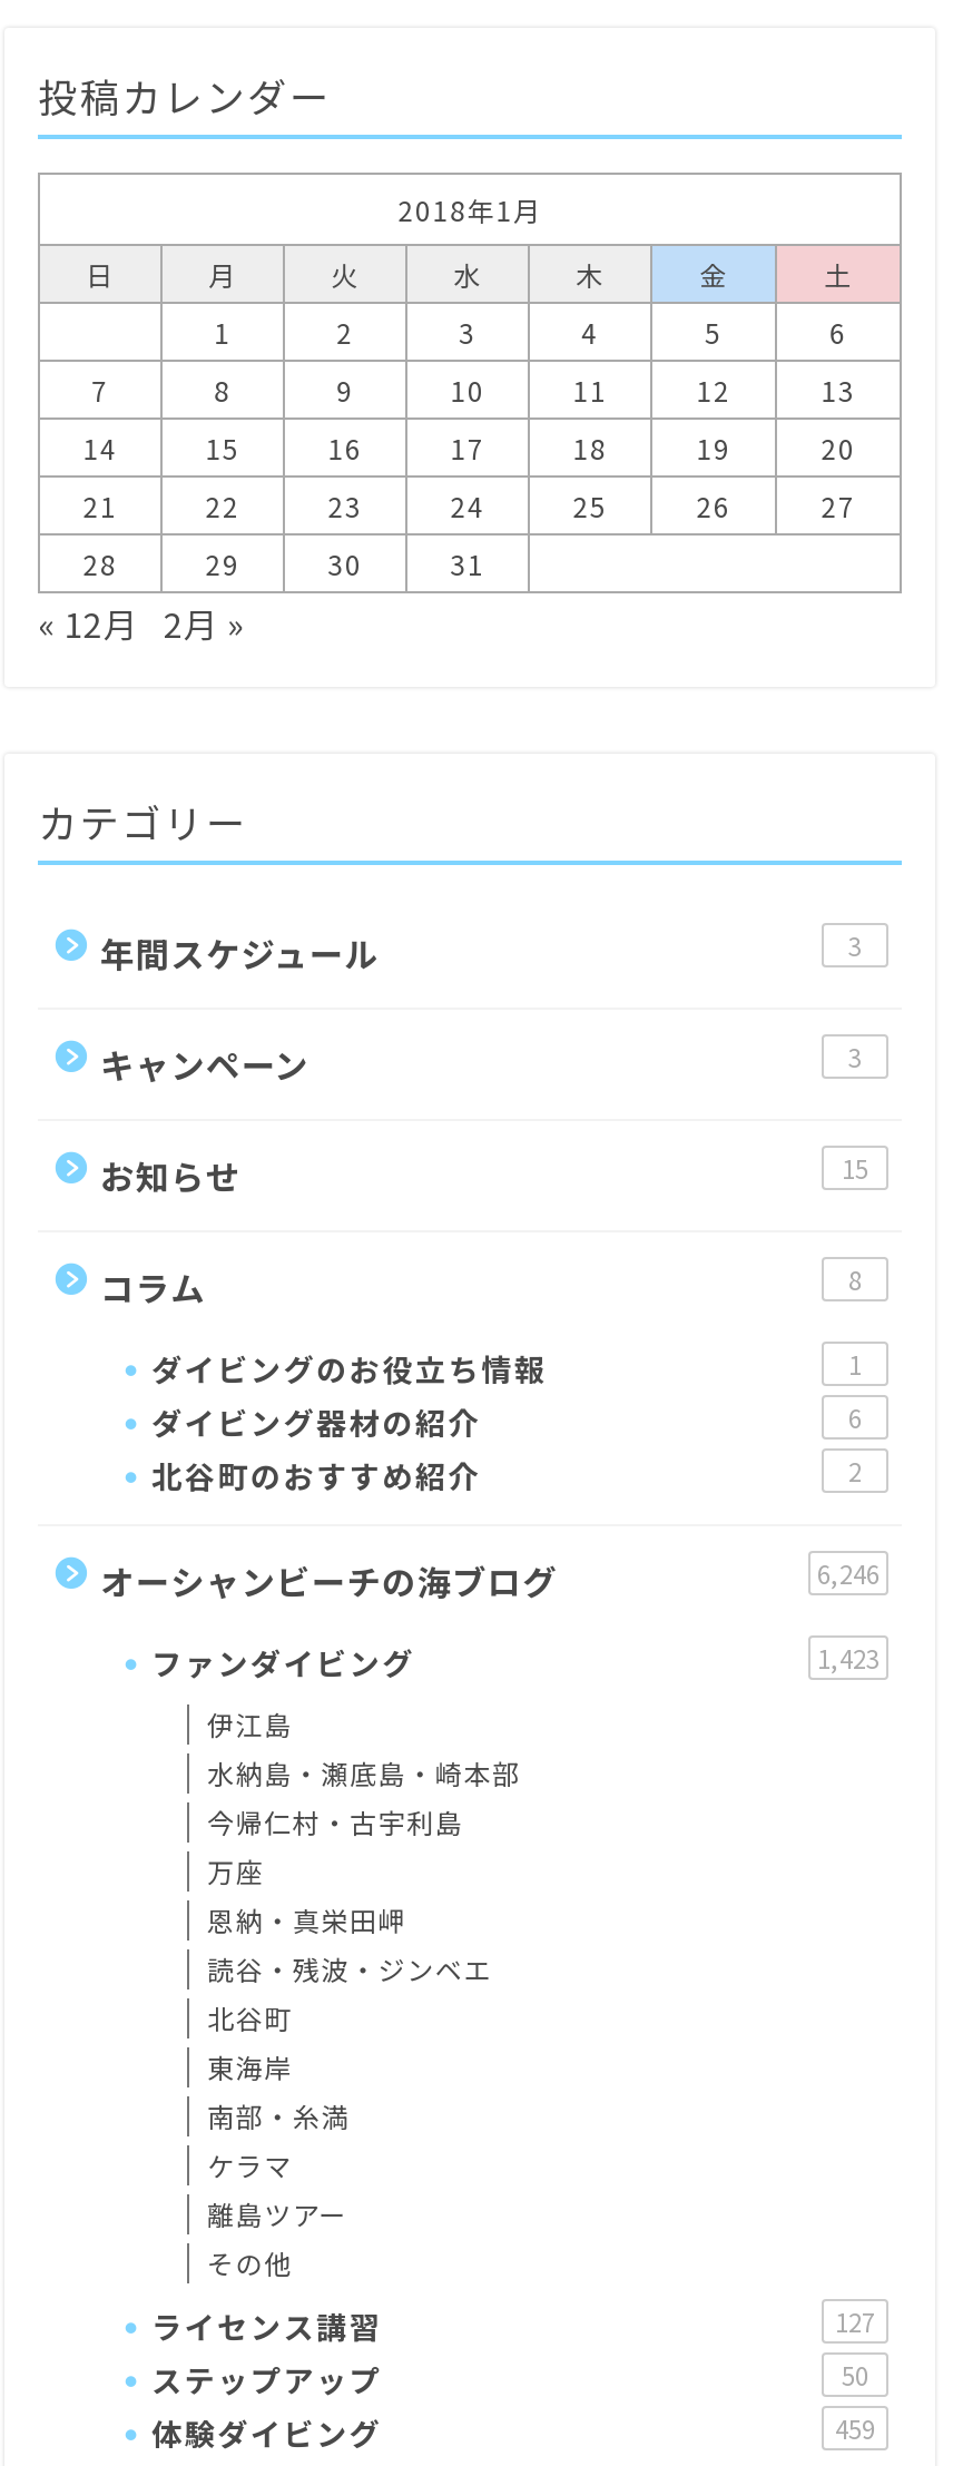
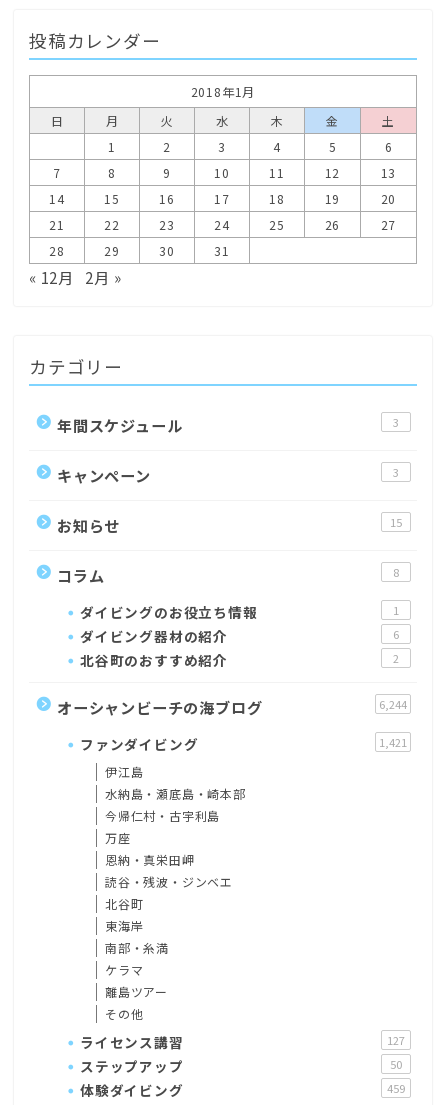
[817,1555,880,1591] 6,246 -> [379,696,407,712] 6,244
[817,1640,880,1676] 1,423 -> [379,734,407,750] 1,421

